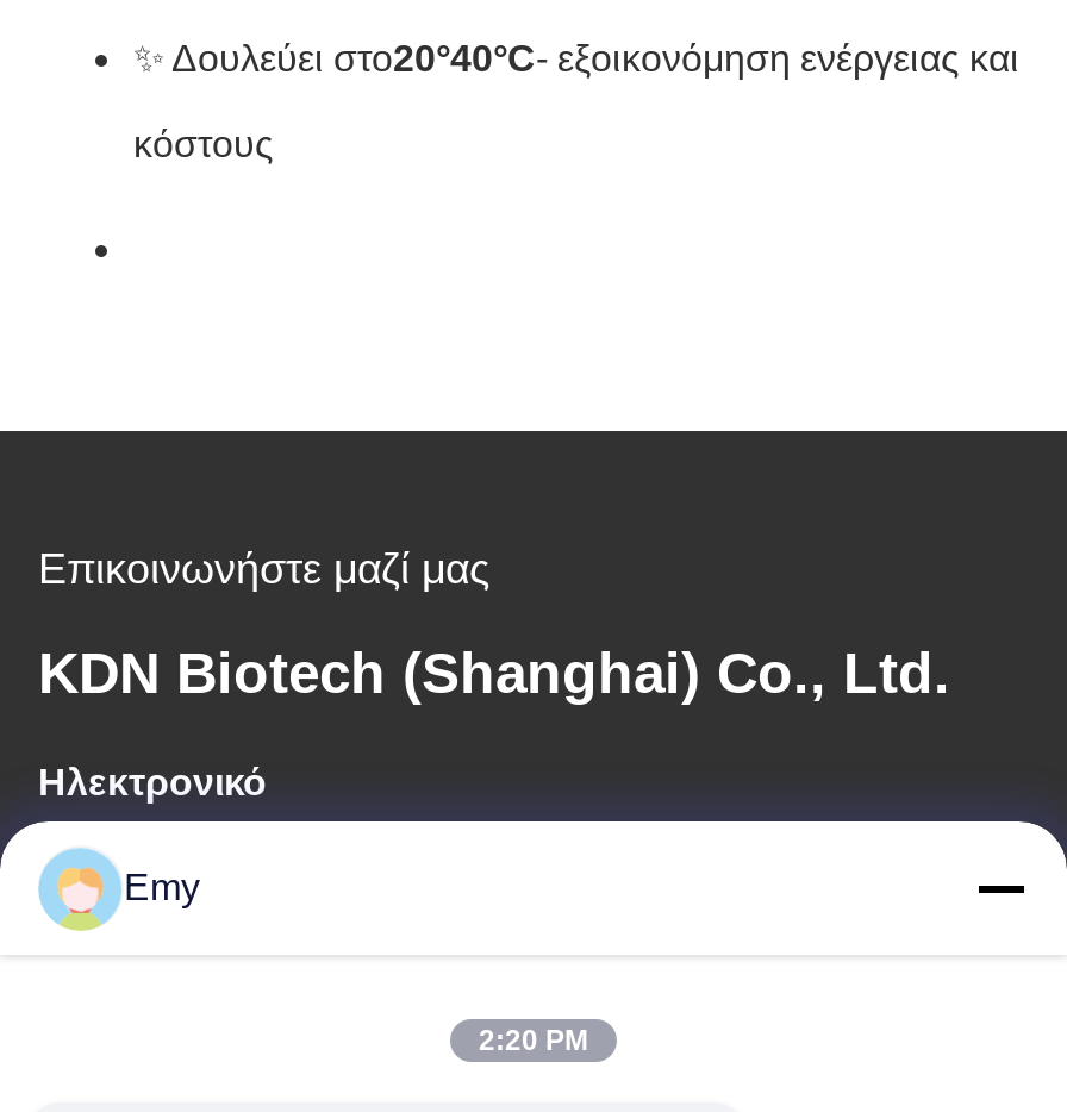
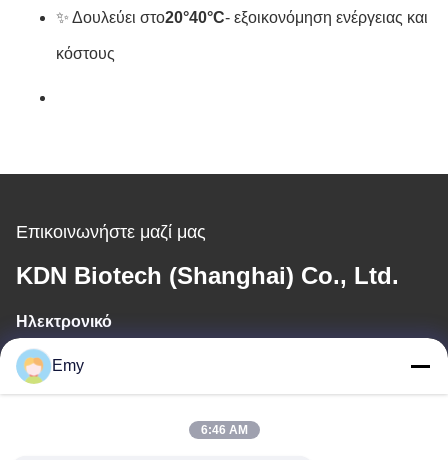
[479,1024,588,1057] 2:20 PM -> [200,423,247,437] 6:46 AM

